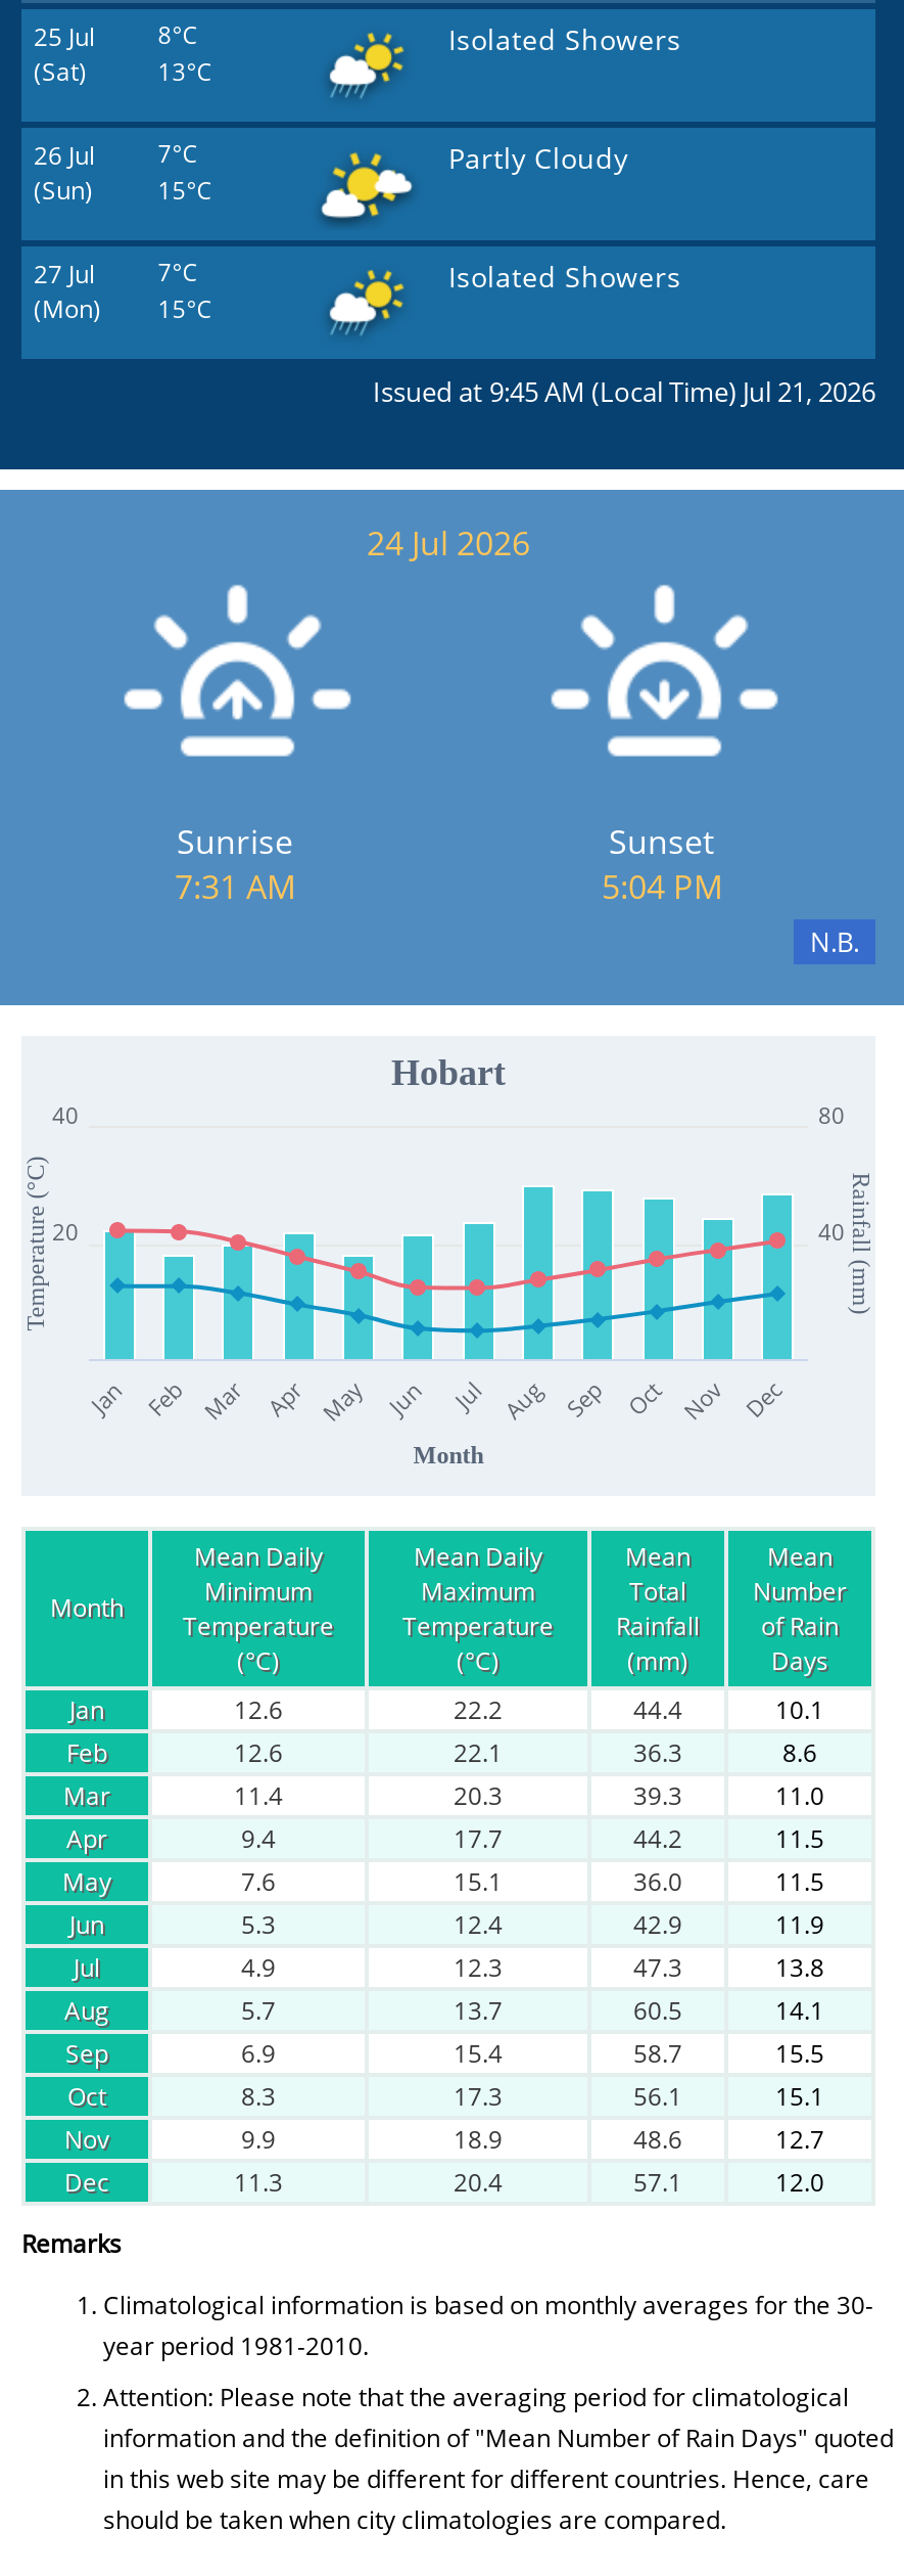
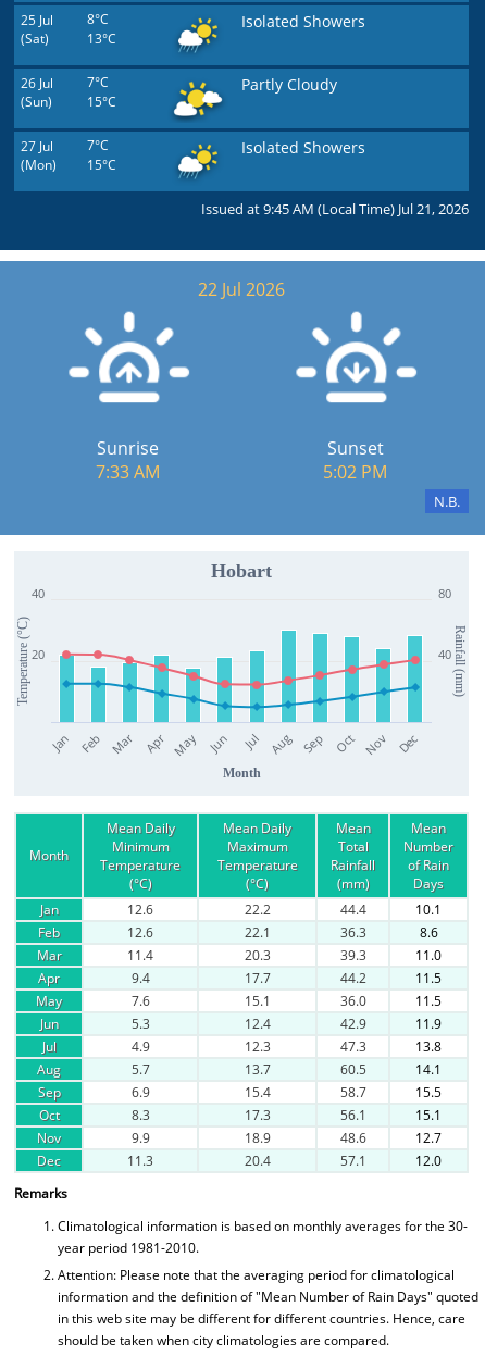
[367,521,530,566] 24 Jul 2026 -> [198,277,285,301] 22 Jul 2026
[175,864,295,909] 7:31 AM -> [96,460,160,484] 7:33 AM
[602,864,722,909] 5:04 PM -> [323,460,387,484] 5:02 PM

